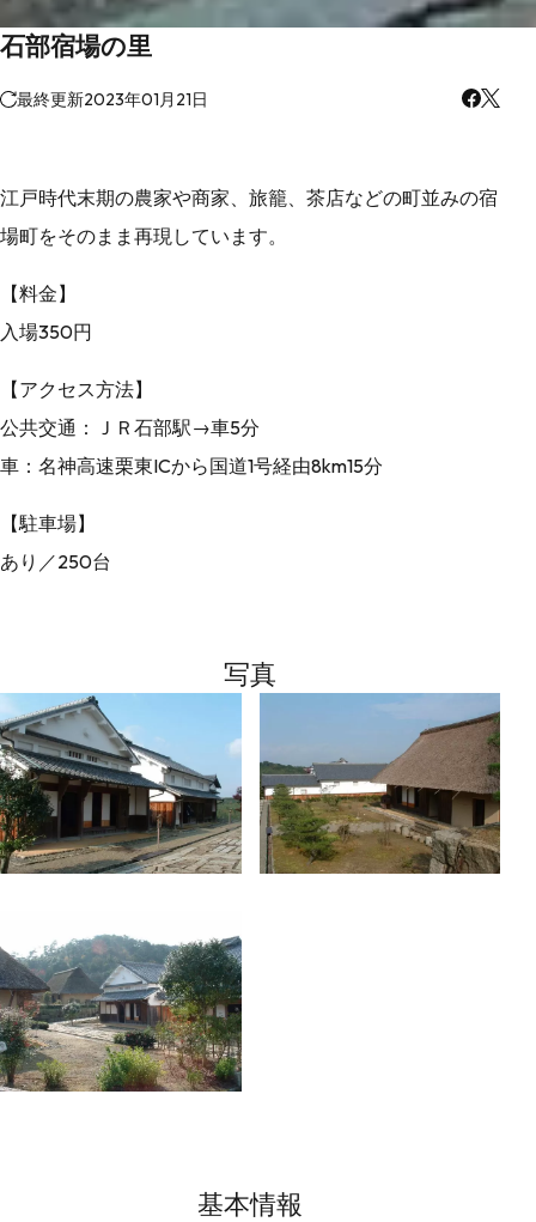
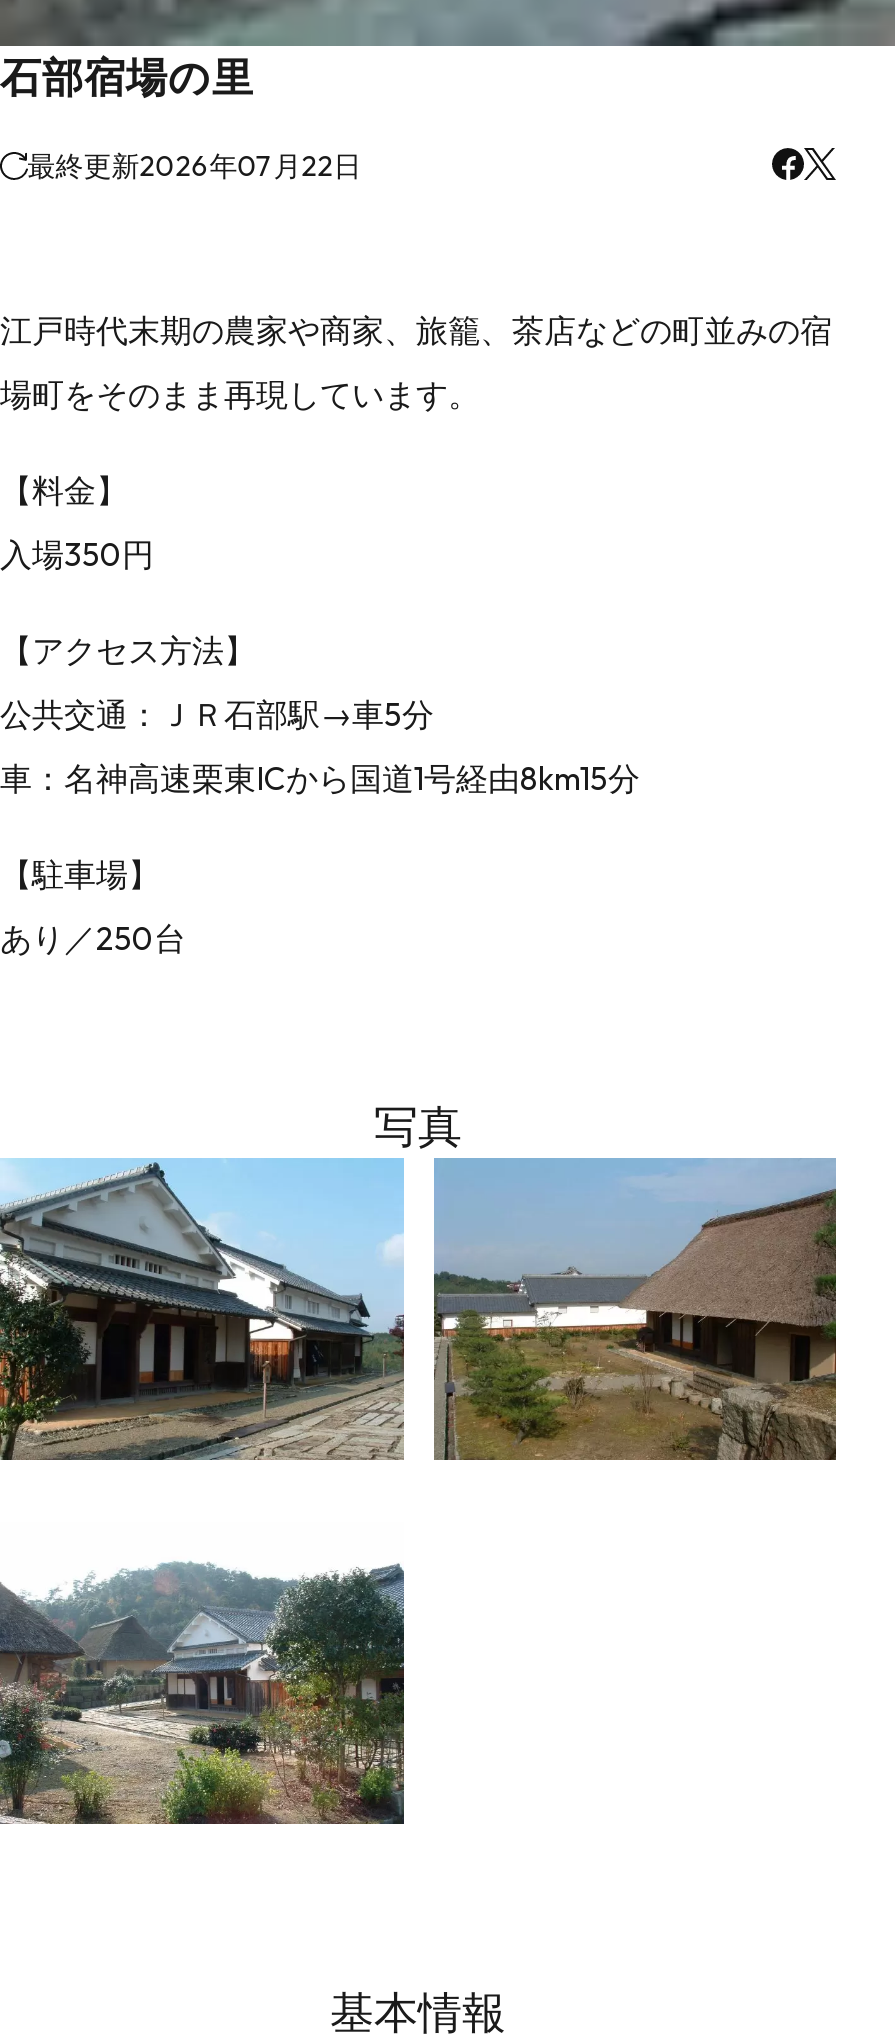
[17,88,208,110] 最終更新2023年01月21日 -> [28,147,362,183] 最終更新2026年07月22日

